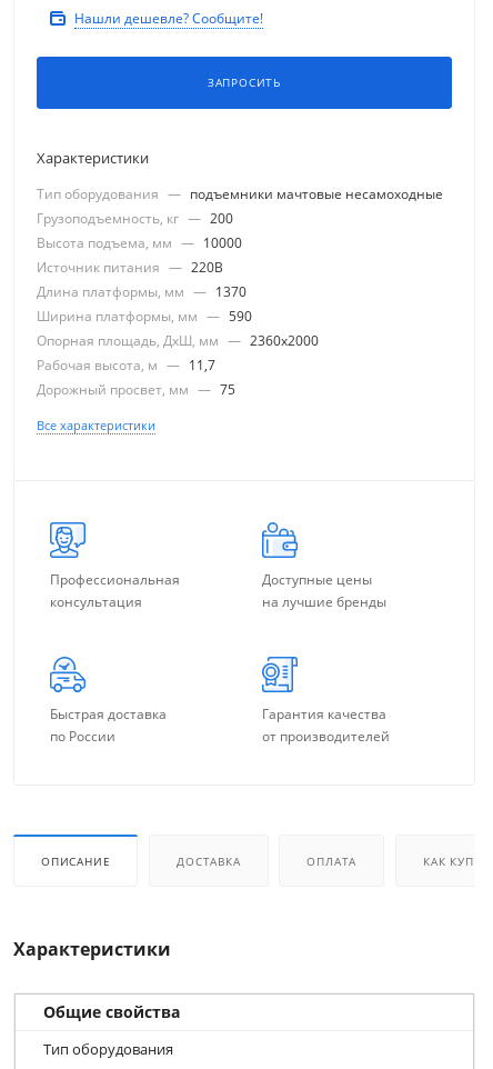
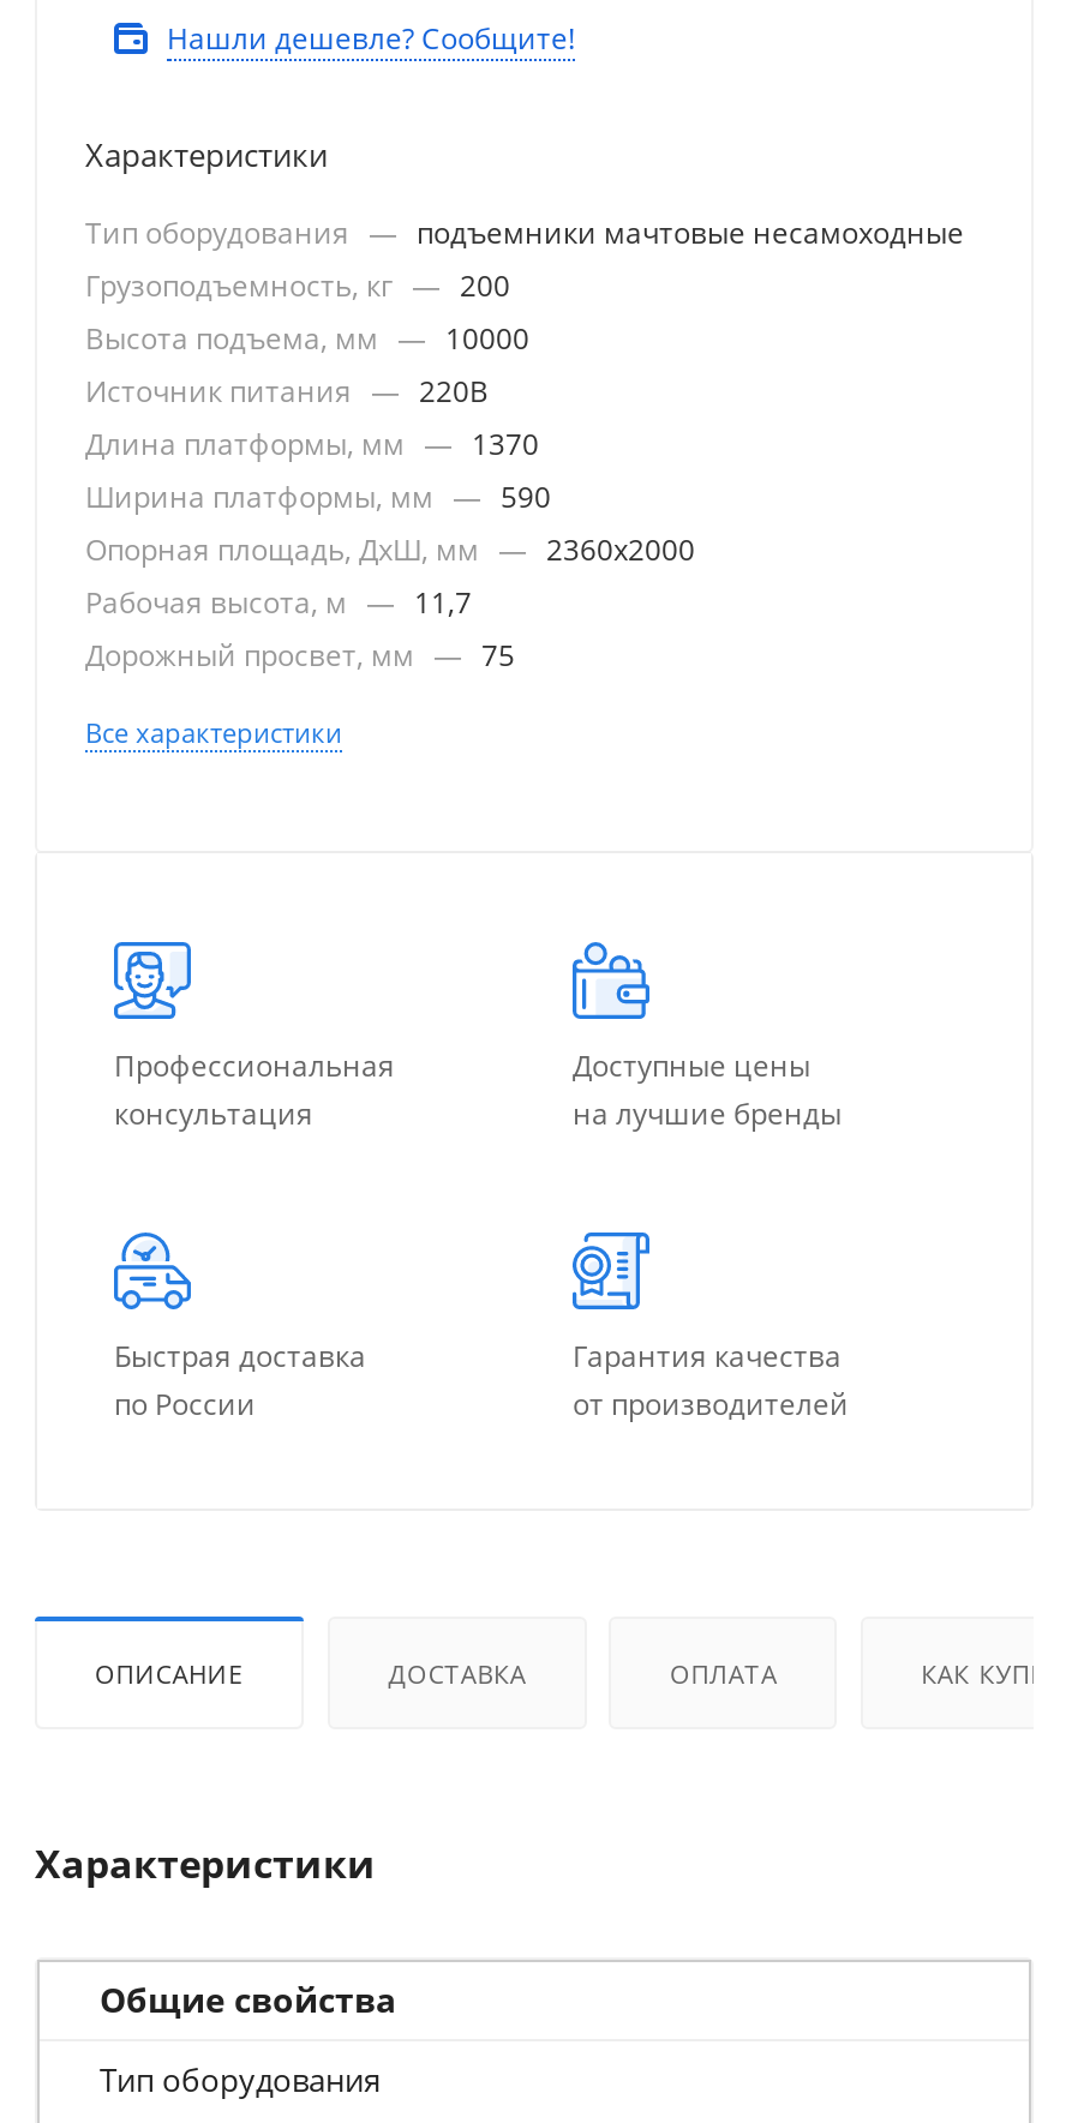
[208,74,281,90] ЗАПРОСИТЬ -> none

